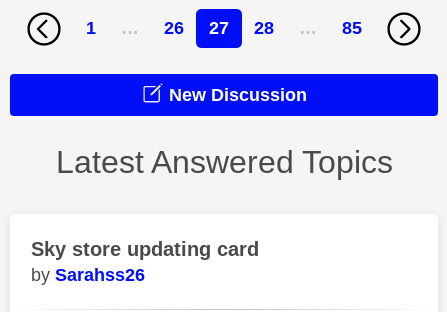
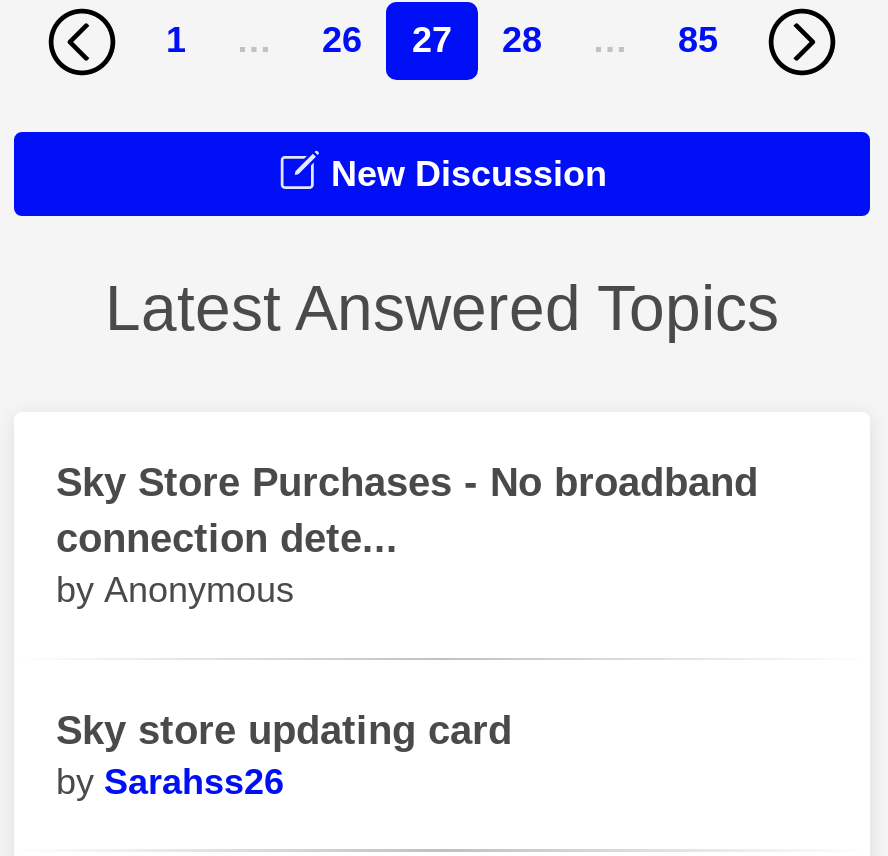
none -> [56,459,758,609] Sky Store Purchases - No broadband | connection dete... | Anonymous

